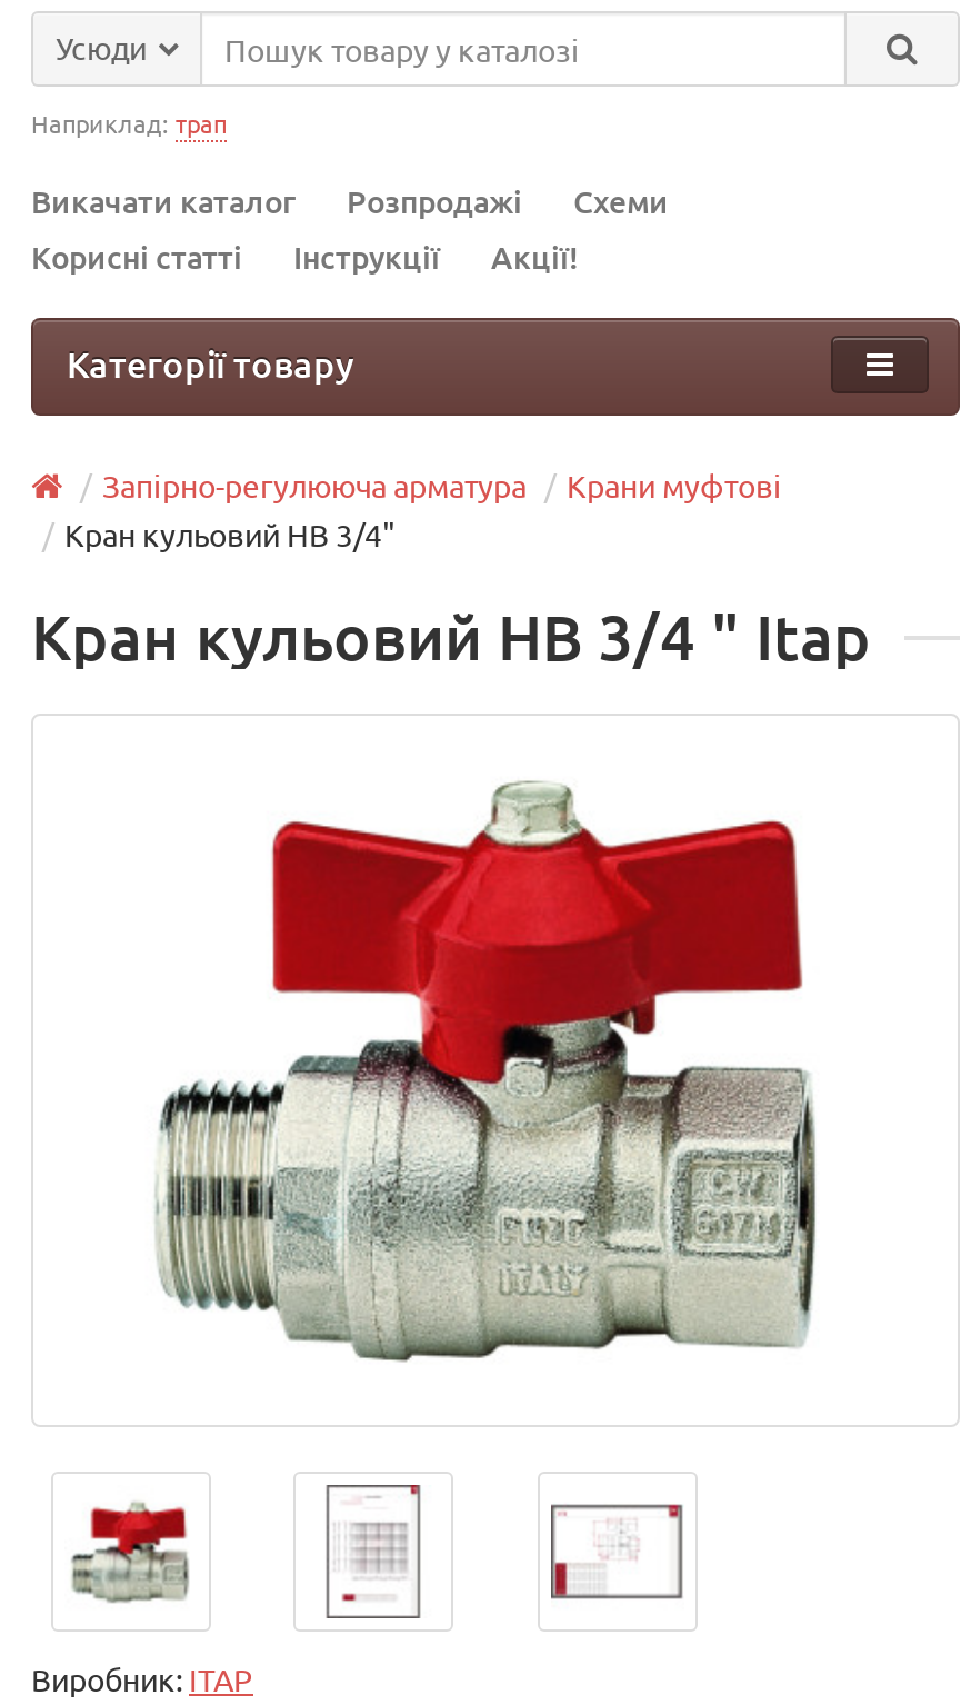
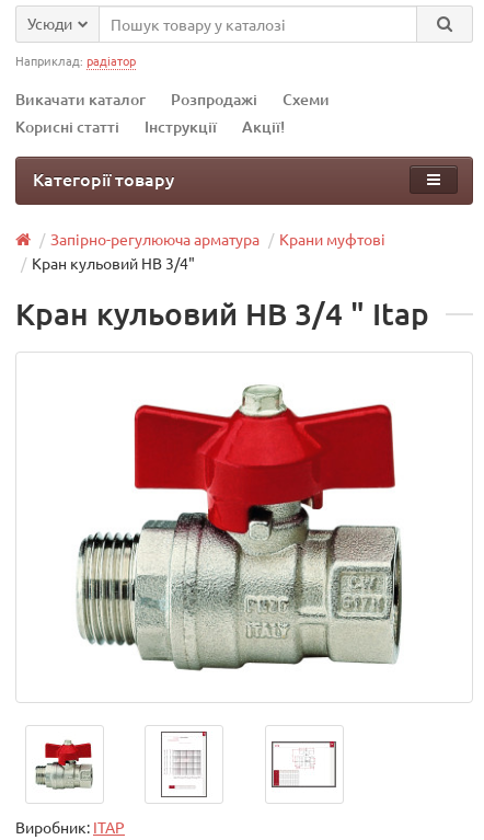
[31,105,227,140] Наприклад: трап -> [15,52,136,69] Наприклад: радіатор

